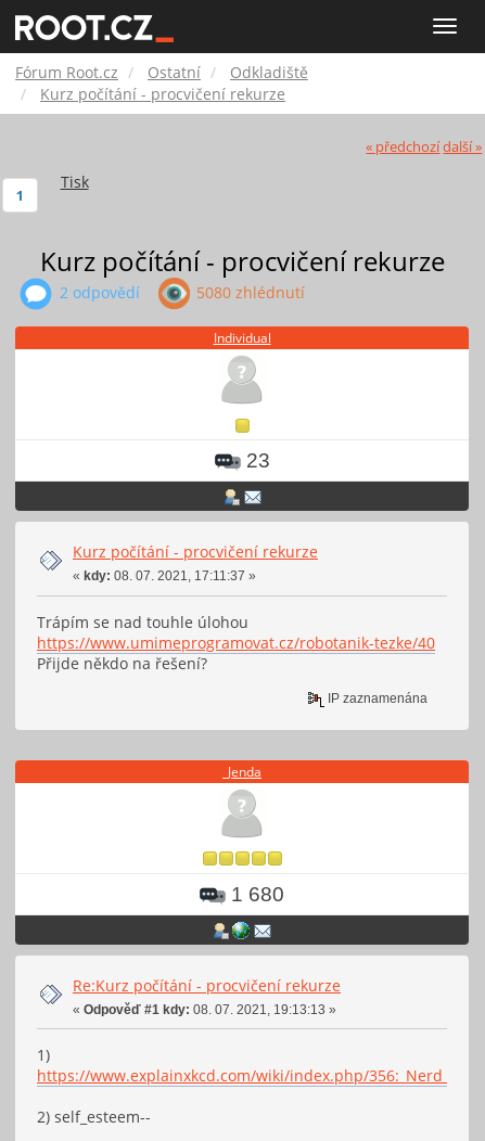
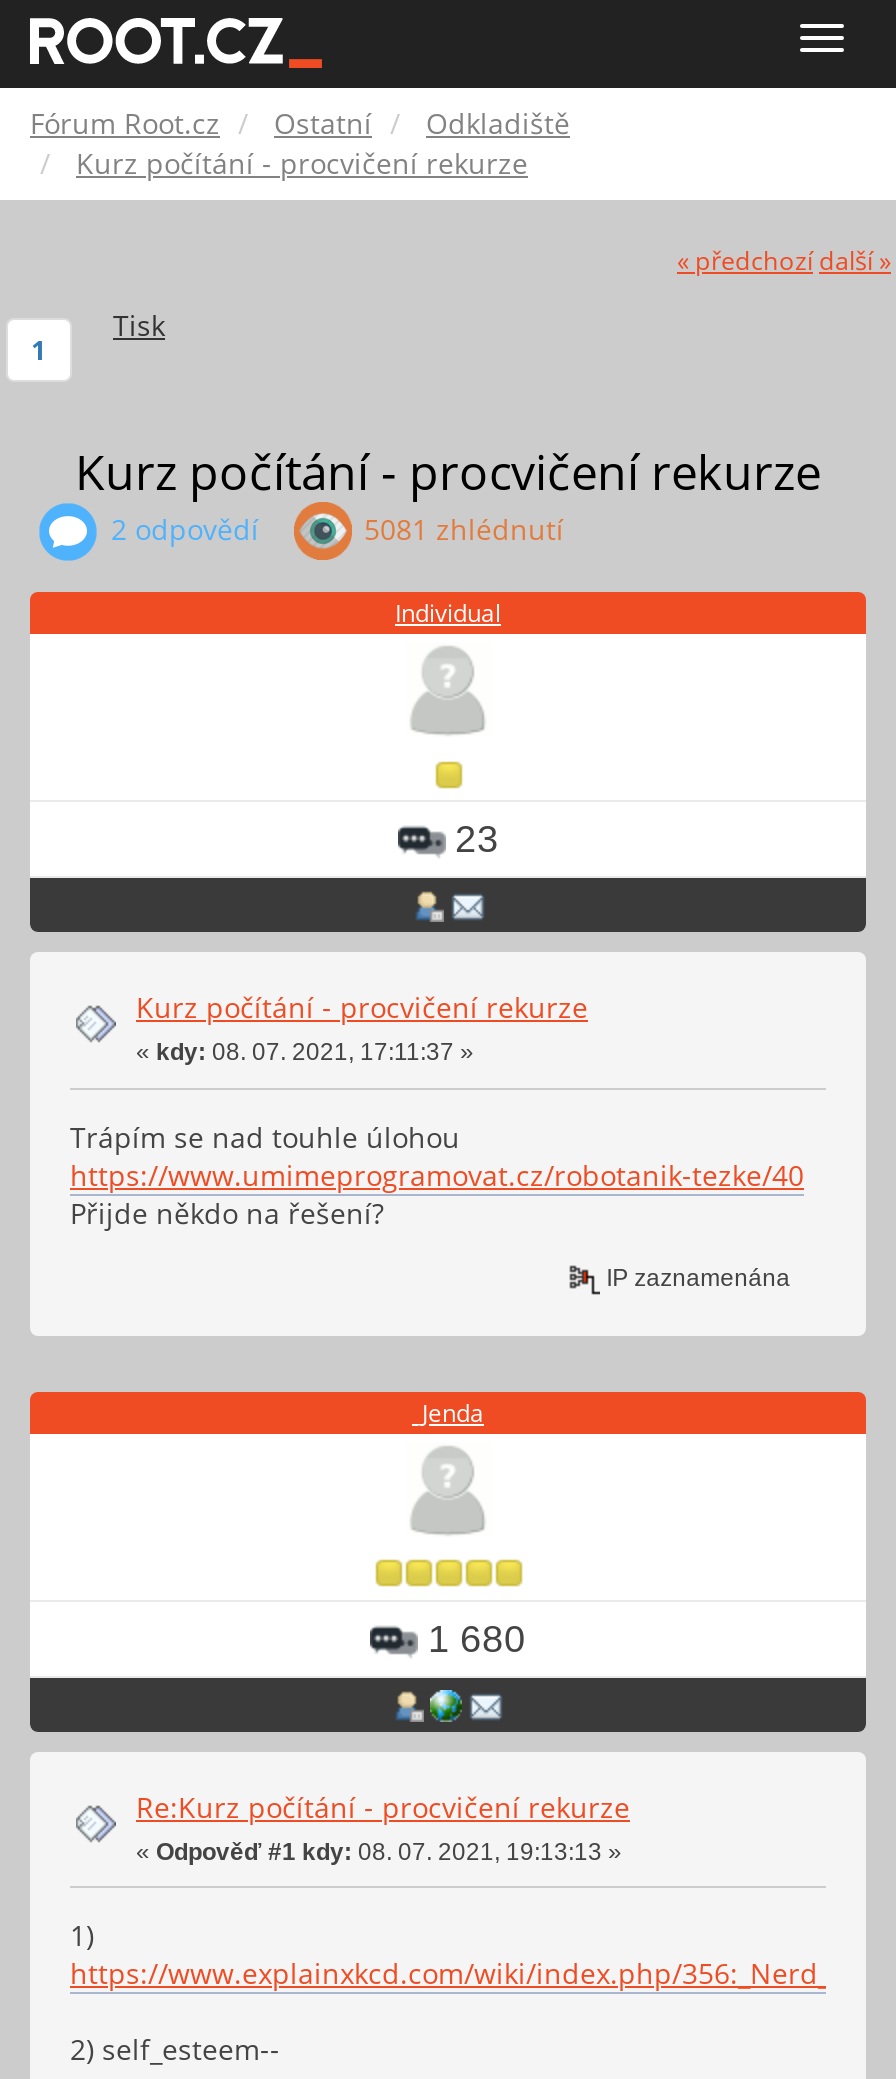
[192,282,305,303] 5080 zhlédnutí -> [356,510,564,548] 5081 zhlédnutí

